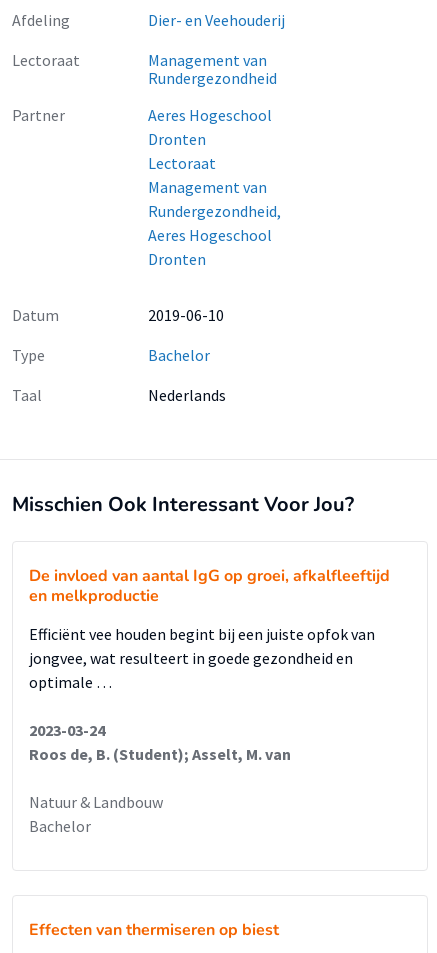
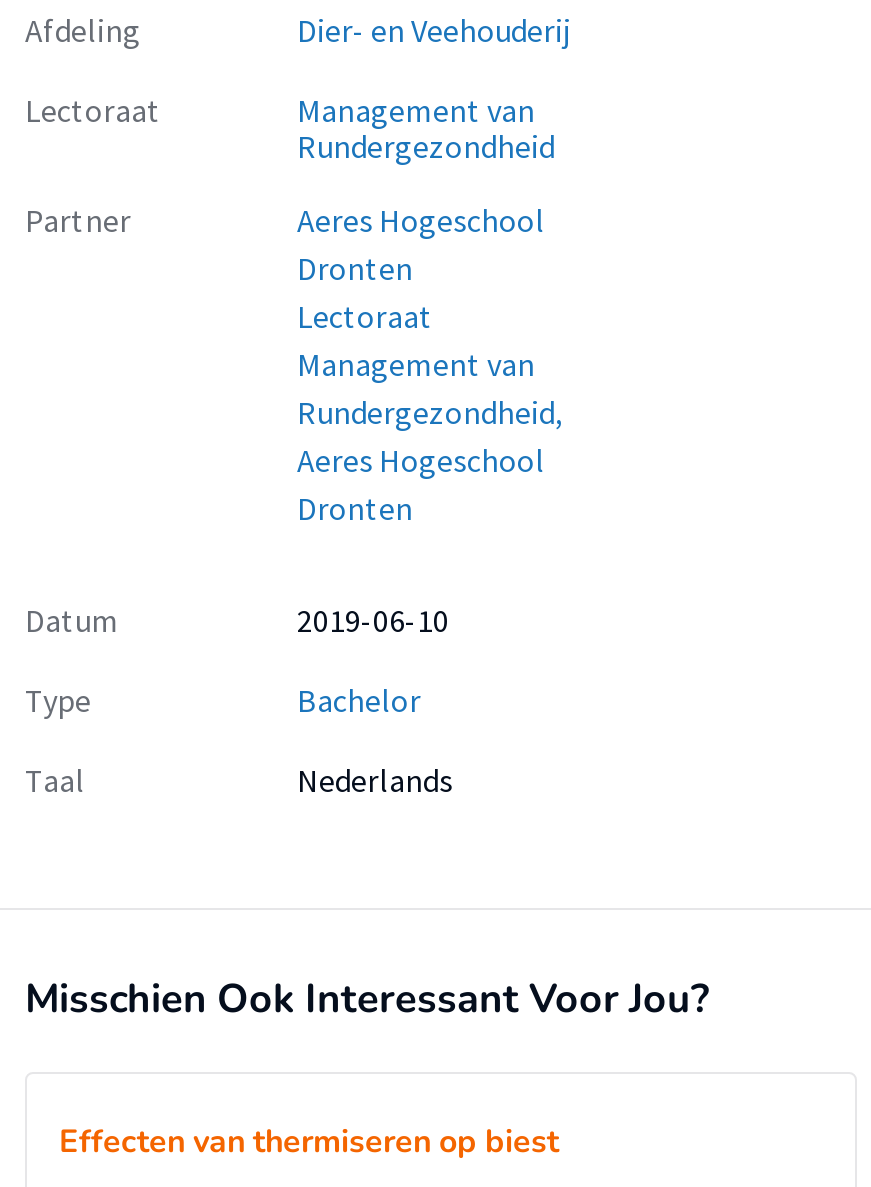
[29,565,390,836] De invloed van aantal IgG op groei, afkalfleeftijd | en melkproductie | Efficiënt vee houden begint bij een juiste opfok van | jongvee, wat resulteert in goede gezondheid en | optimale … | 2023-03-24 | Roos de, B. (Student); Asselt, M. van | Natuur & Landbouw | Bachelor -> none

